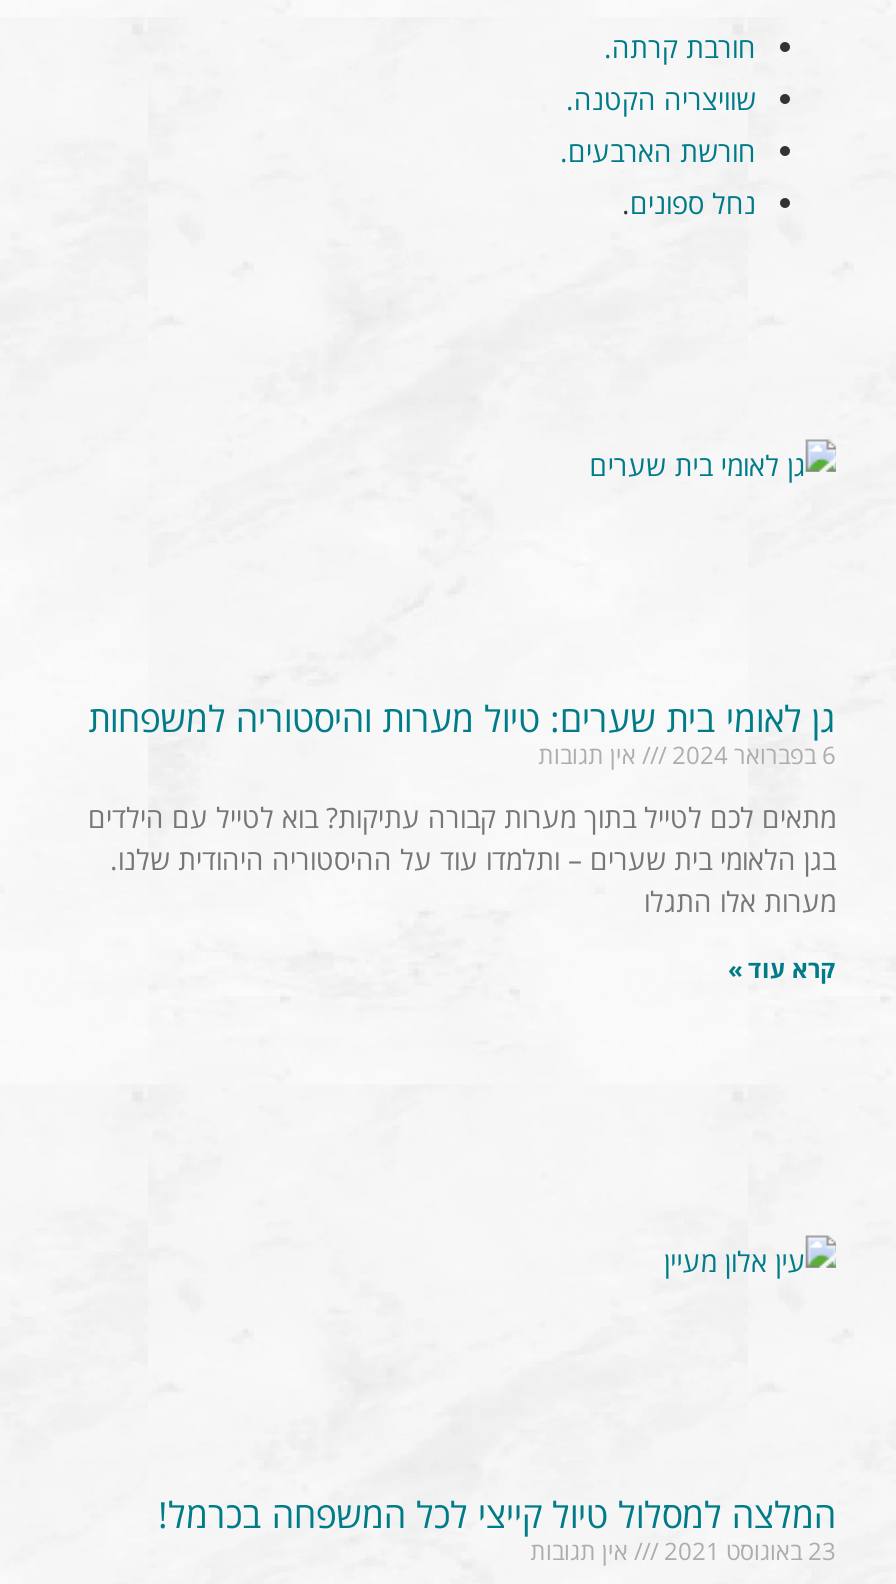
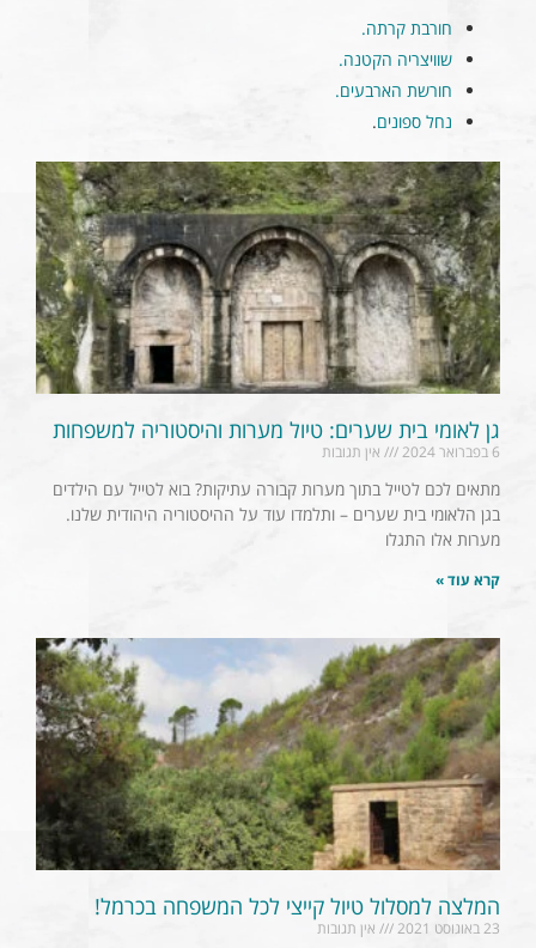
none -> [35,160,501,395] [image]
none -> [35,637,501,871] [image]

